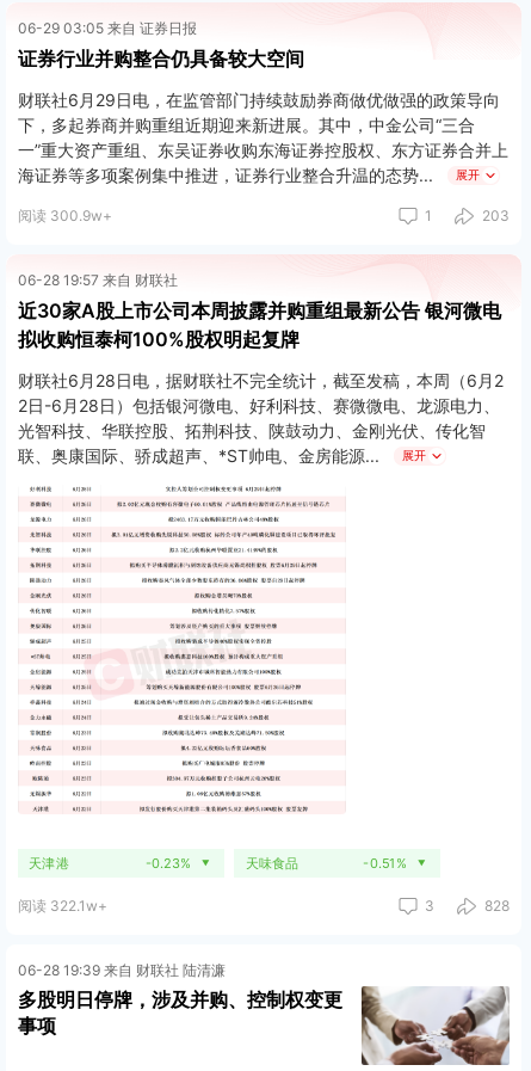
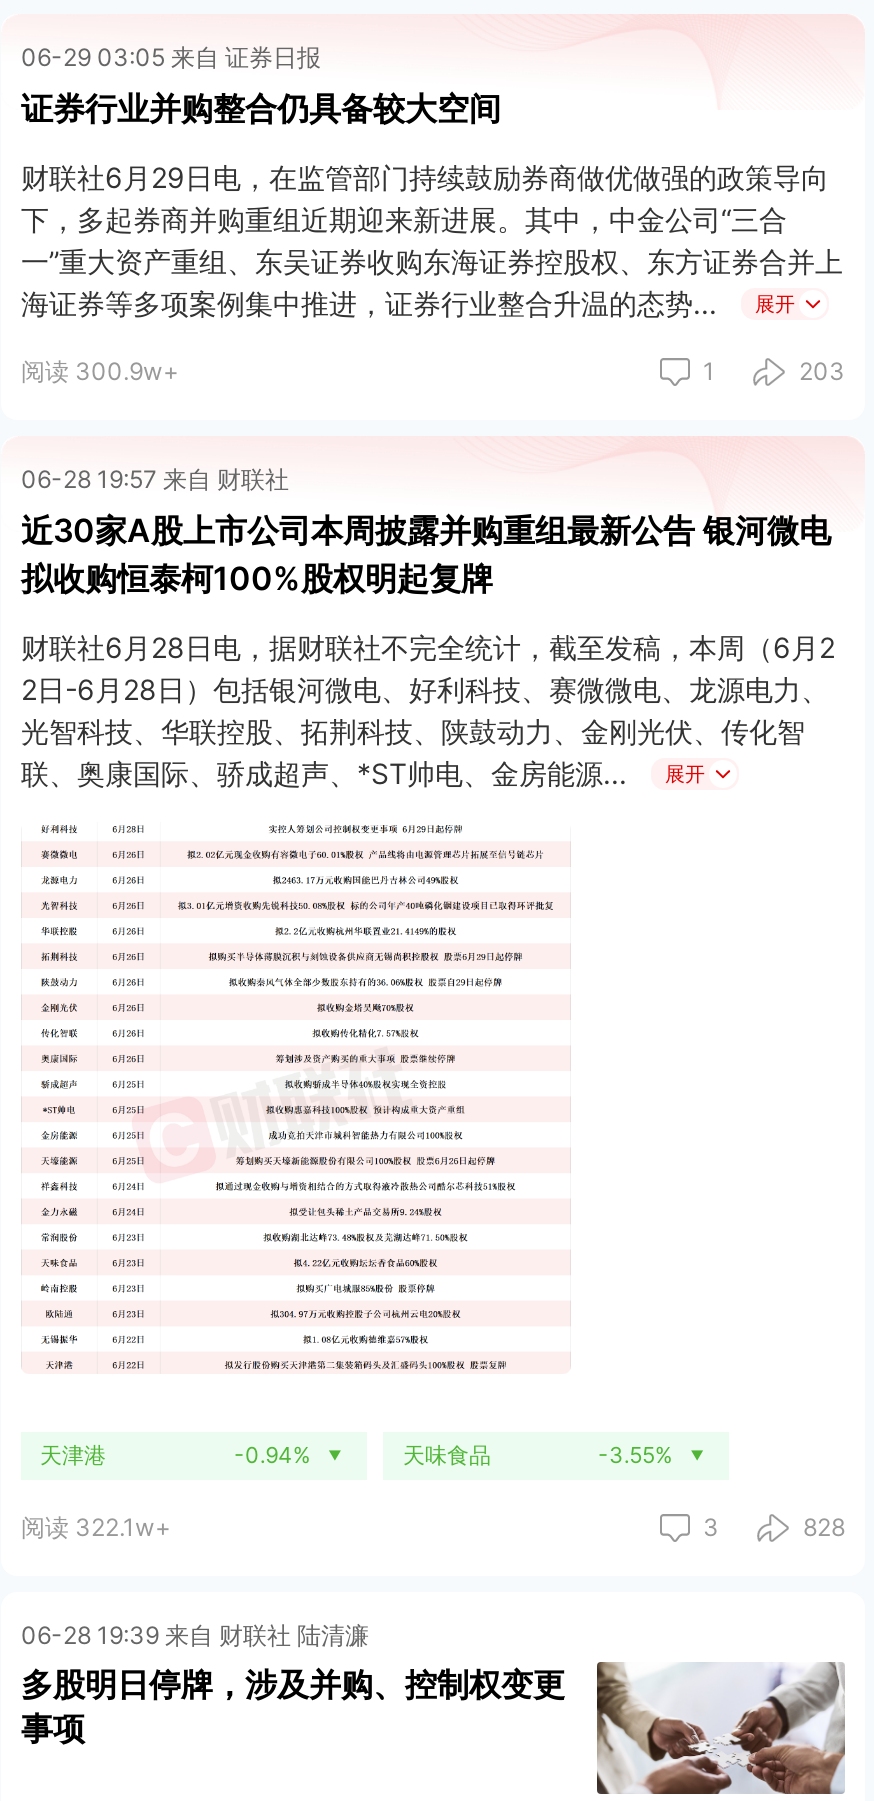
[145,854,191,871] -0.23% -> [234,1441,311,1468] -0.94%
[363,854,407,871] -0.51% -> [598,1441,673,1468] -3.55%

